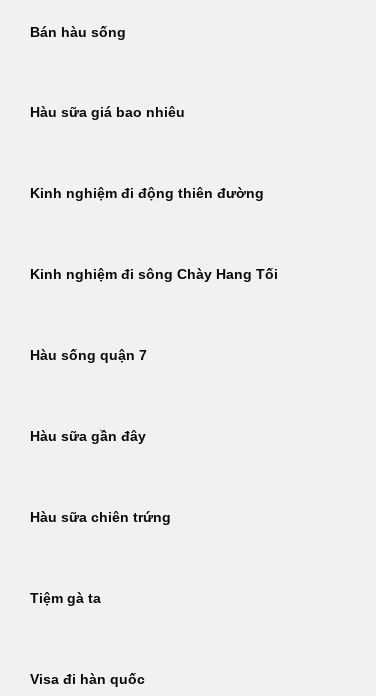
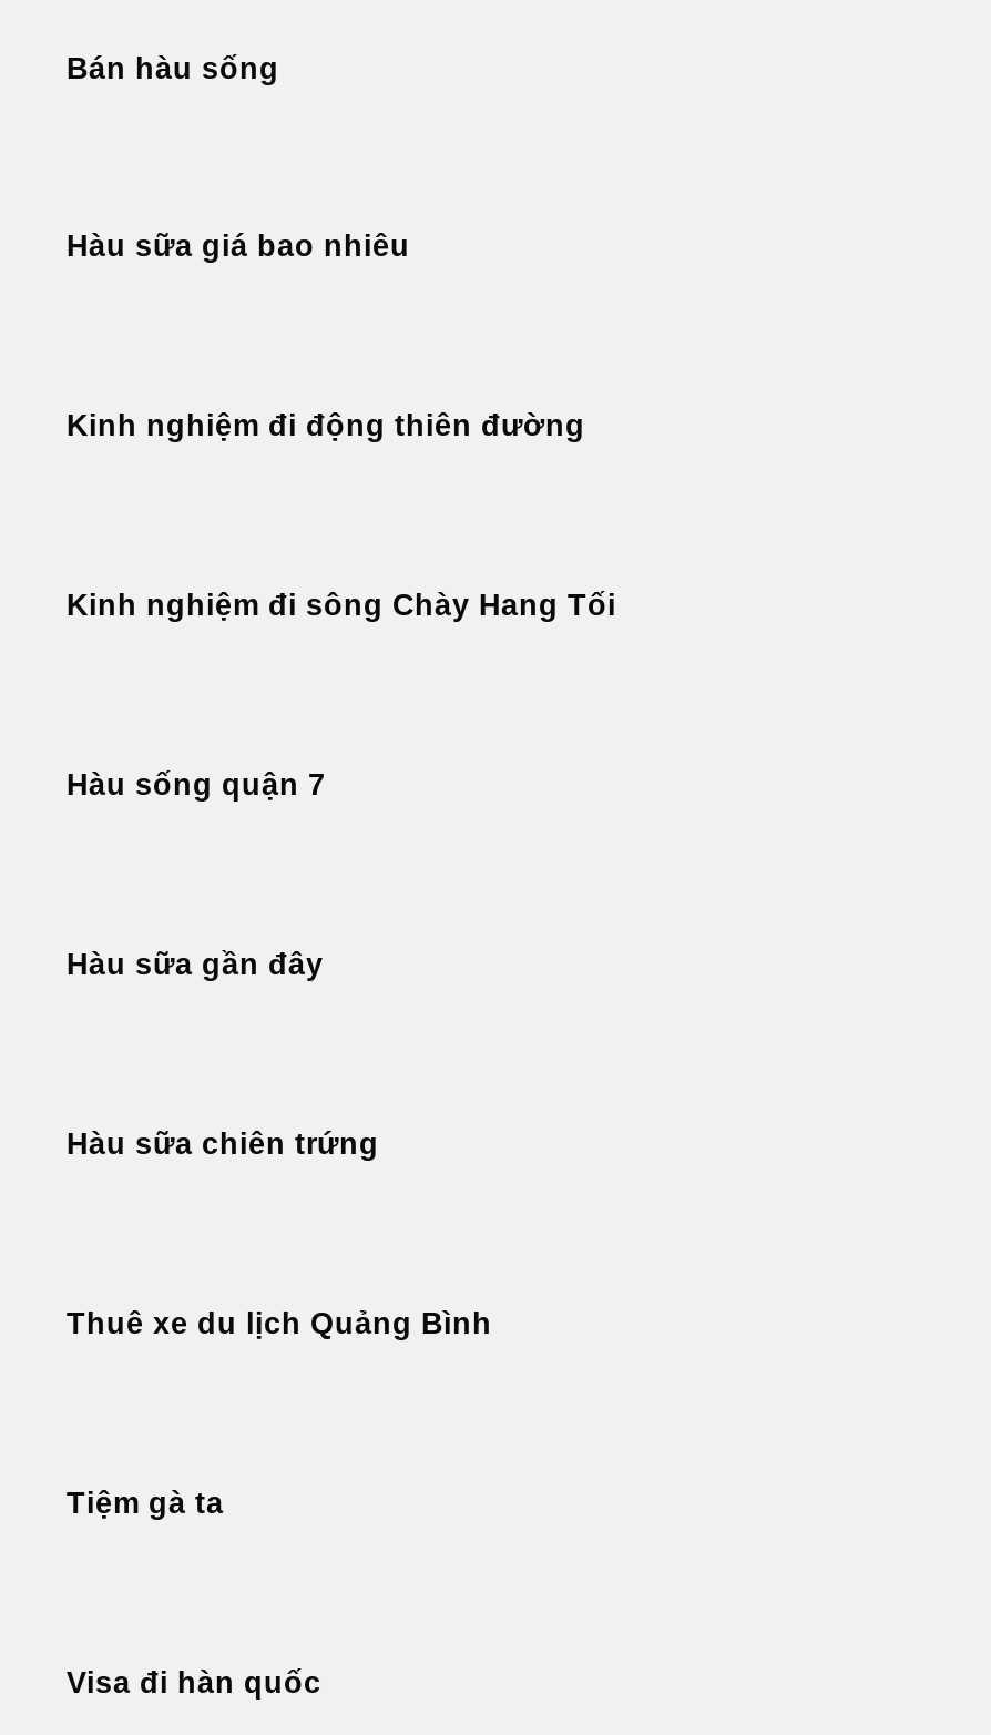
none -> [67,1308,492,1341] Thuê xe du lịch Quảng Bình

